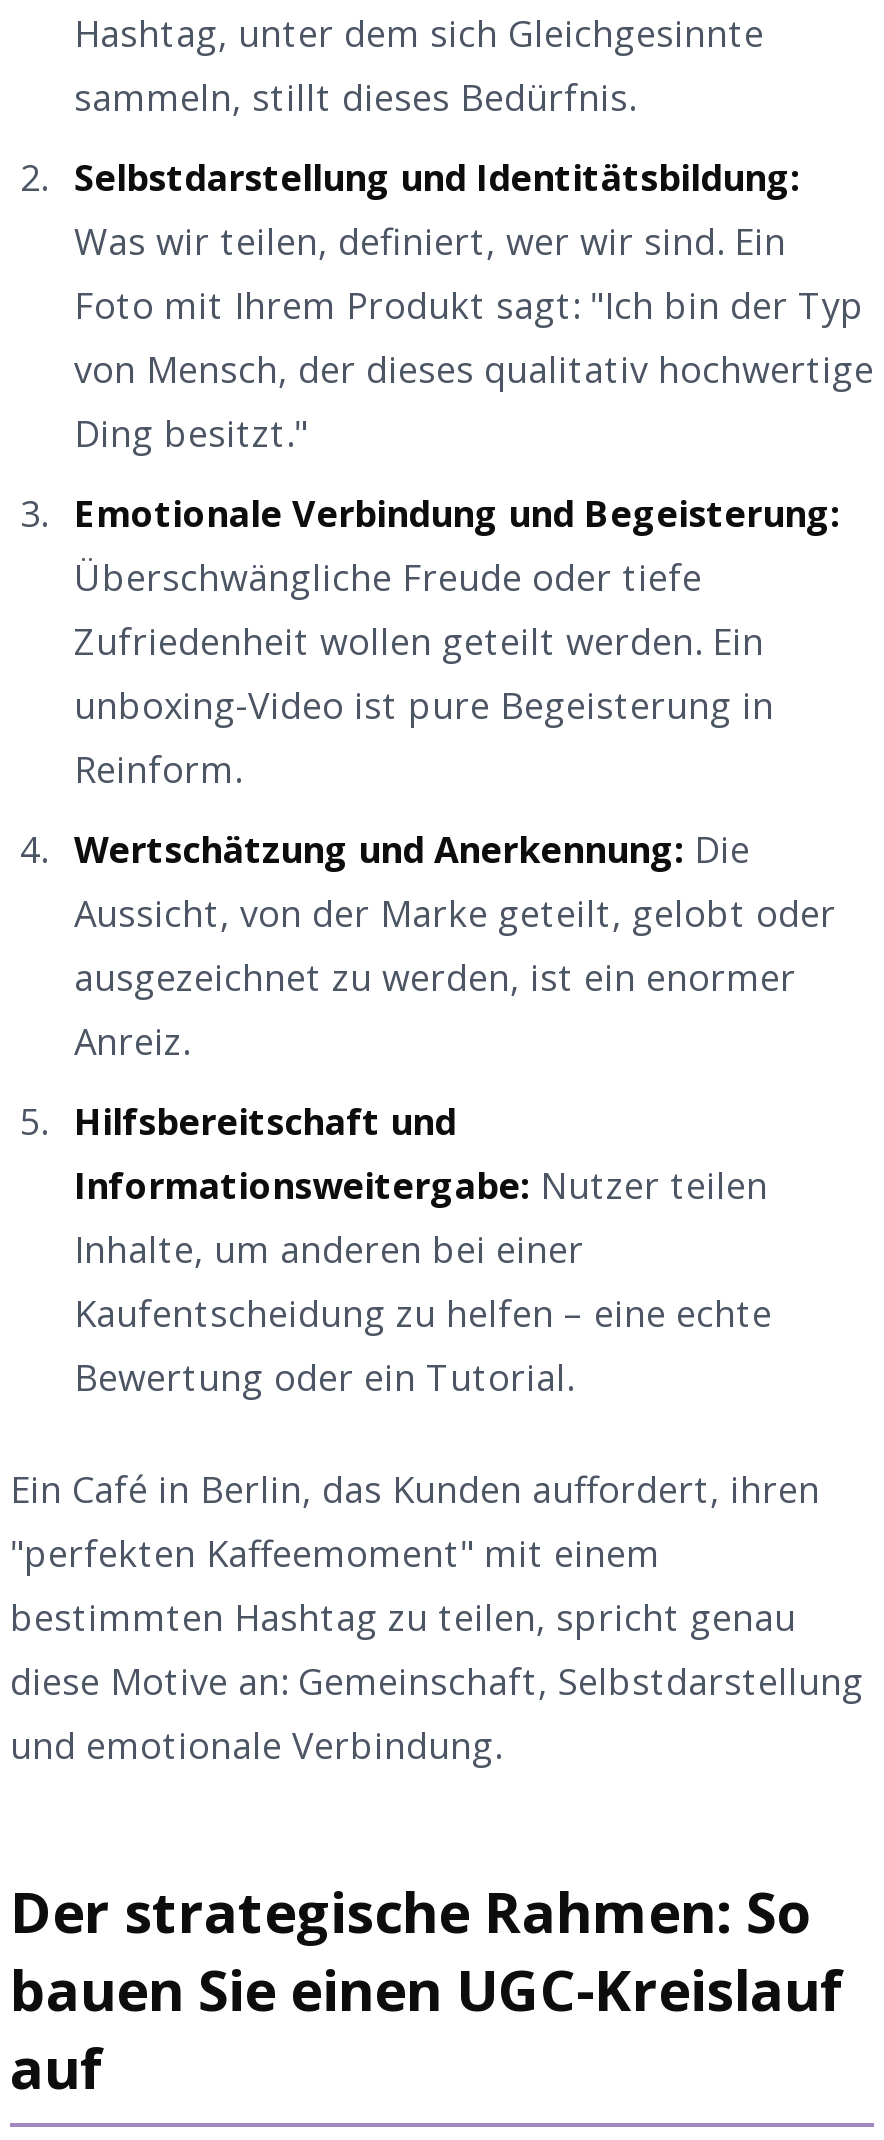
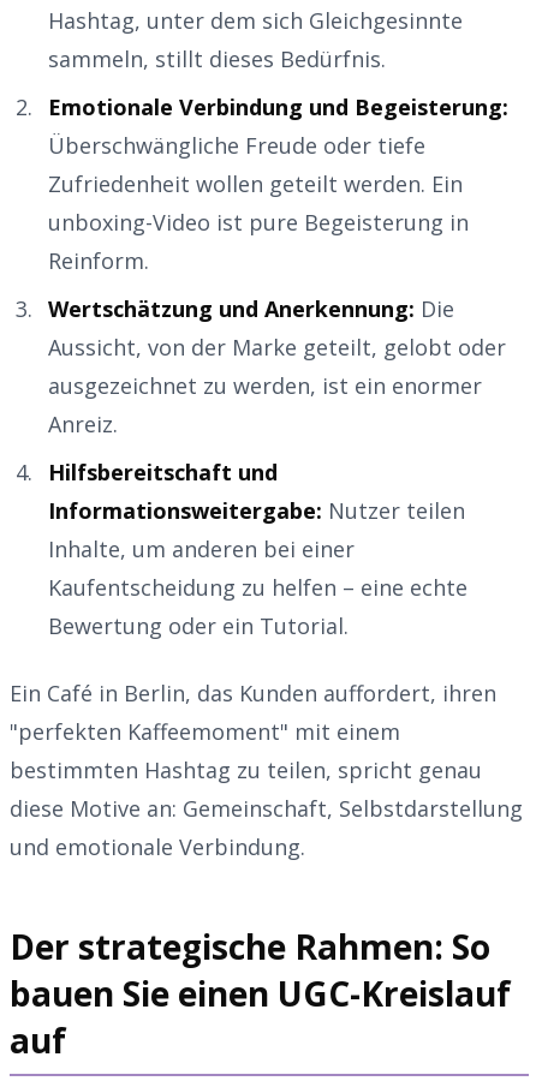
[74,153,874,457] Selbstdarstellung und Identitätsbildung: | Was wir teilen, definiert, wer wir sind. Ein | Foto mit Ihrem Produkt sagt: "Ich bin der Typ | von Mensch, der dieses qualitativ hochwertige | Ding besitzt." -> none

